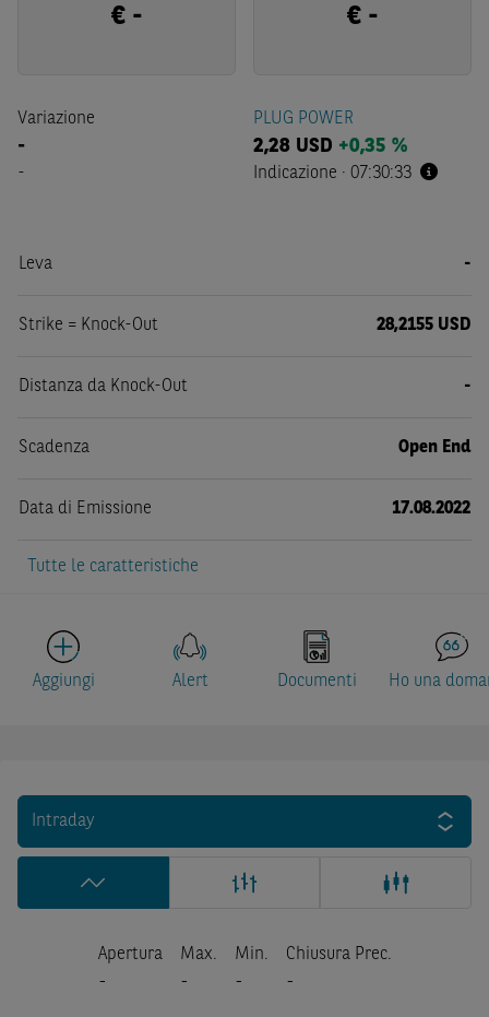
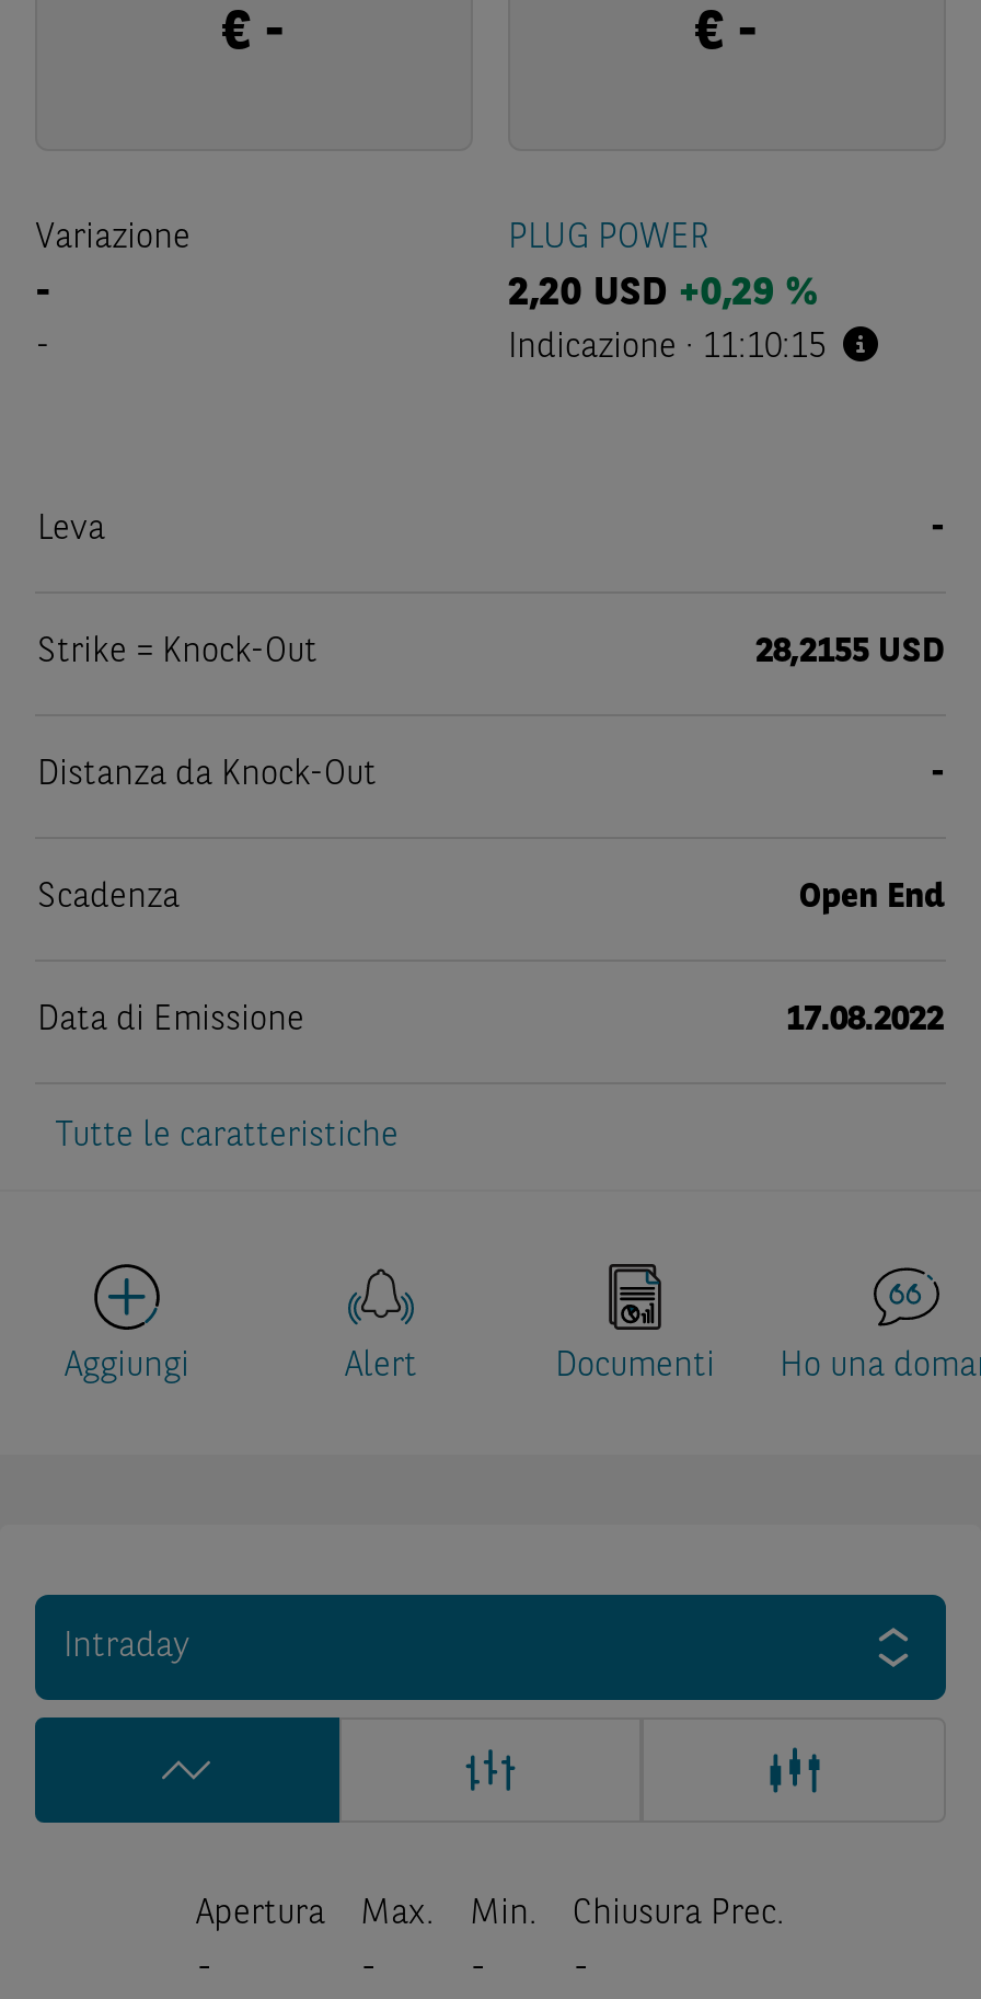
[253,137,407,156] 2,28 USD +0,35 % -> [508,274,817,313] 2,20 USD +0,29 %
[253,165,412,182] Indicazione · 07:30:33 -> [508,331,826,366] Indicazione · 11:10:15

